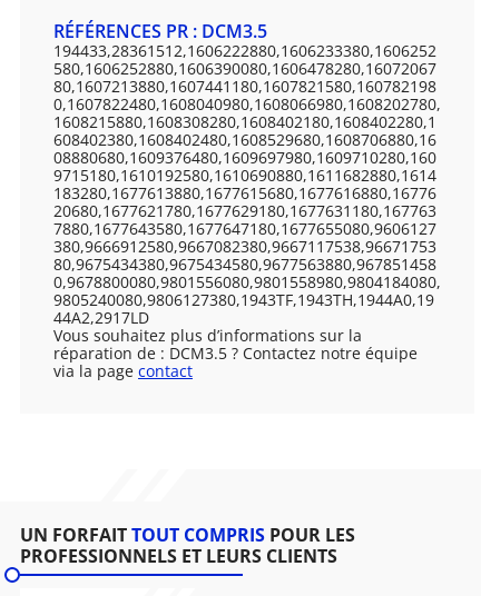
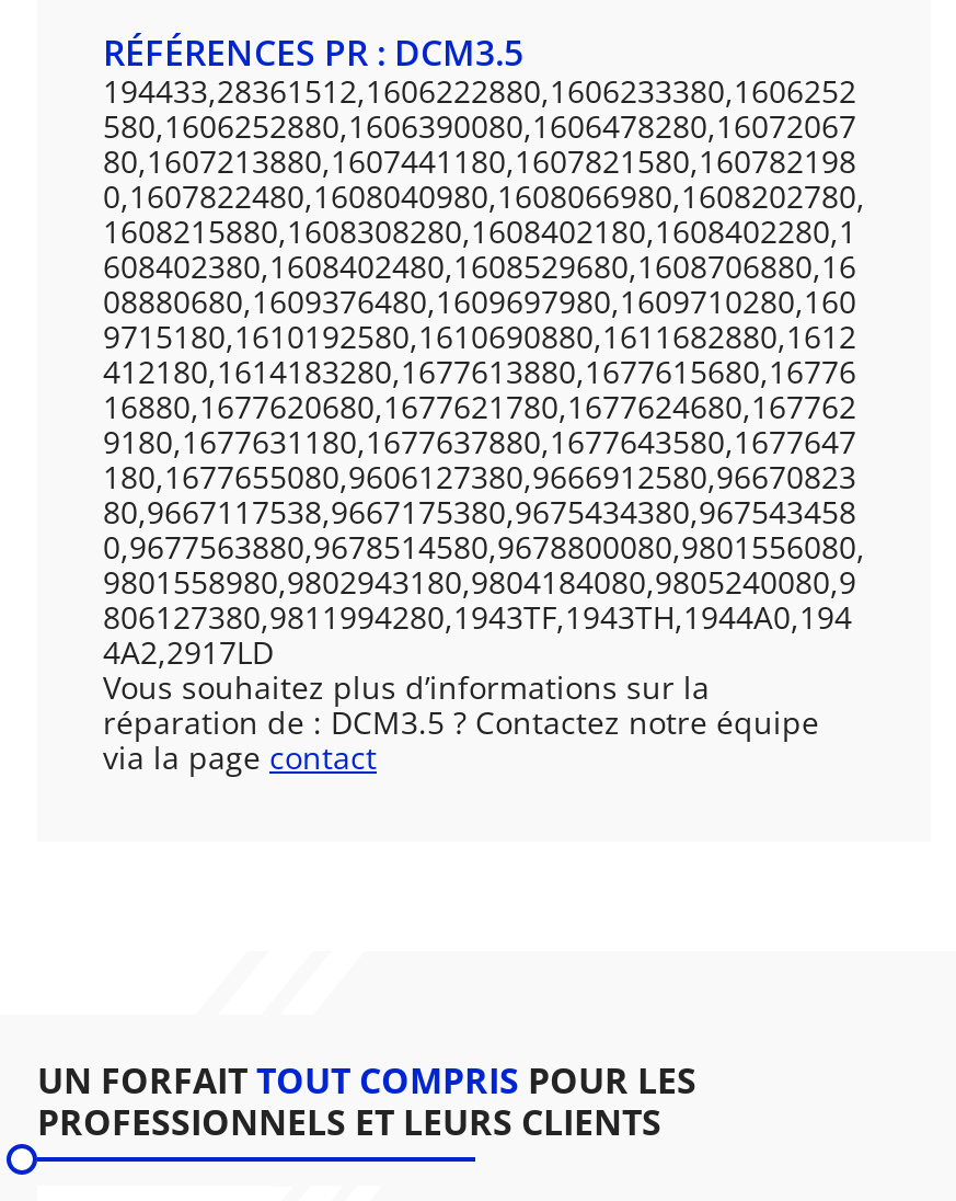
[53,165,441,328] 9715180,1610192580,1610690880,1611682880,1614 | 183280,1677613880,1677615680,1677616880,16776 | 20680,1677621780,1677629180,1677631180,167763 | 7880,1677643580,1677647180,1677655080,9606127 | 380,9666912580,9667082380,9667117538,96671753 | 80,9675434380,9675434580,9677563880,967851458 | 0,9678800080,9801556080,9801558980,9804184080, | 9805240080,9806127380,1943TF,1943TH,1944A0,19 | 44A2,2917LD -> [103,316,865,673] 9715180,1610192580,1610690880,1611682880,1612 | 412180,1614183280,1677613880,1677615680,16776 | 16880,1677620680,1677621780,1677624680,167762 | 9180,1677631180,1677637880,1677643580,1677647 | 180,1677655080,9606127380,9666912580,96670823 | 80,9667117538,9667175380,9675434380,967543458 | 0,9677563880,9678514580,9678800080,9801556080, | 9801558980,9802943180,9804184080,9805240080,9 | 806127380,9811994280,1943TF,1943TH,1944A0,194 | 4A2,2917LD

